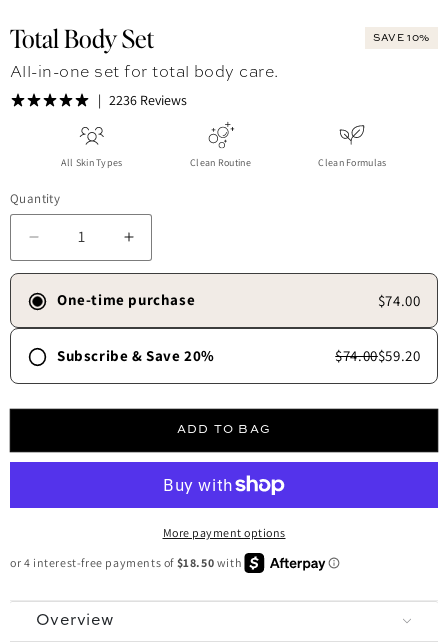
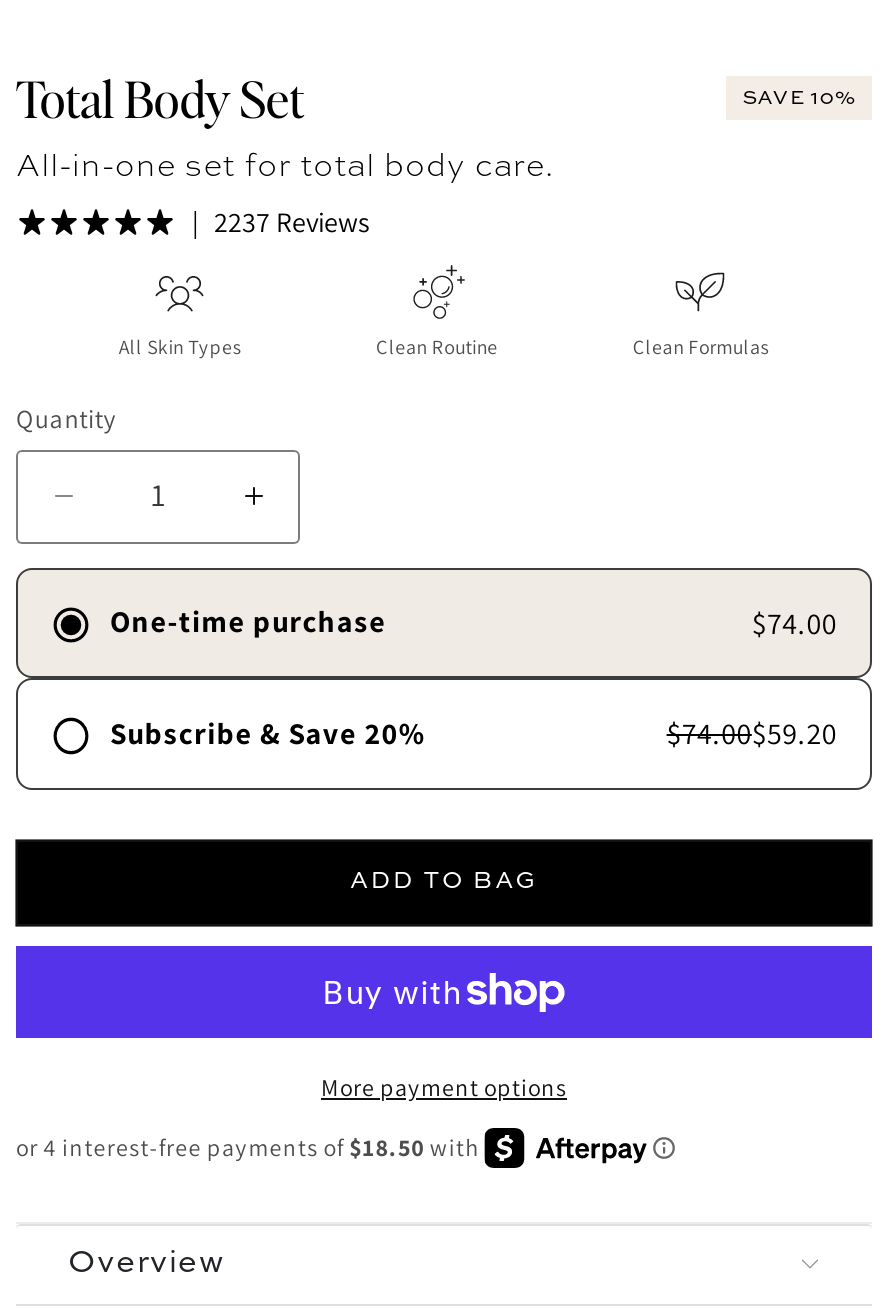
[109,91,187,109] 2236 Reviews -> [214,203,370,239] 2237 Reviews

